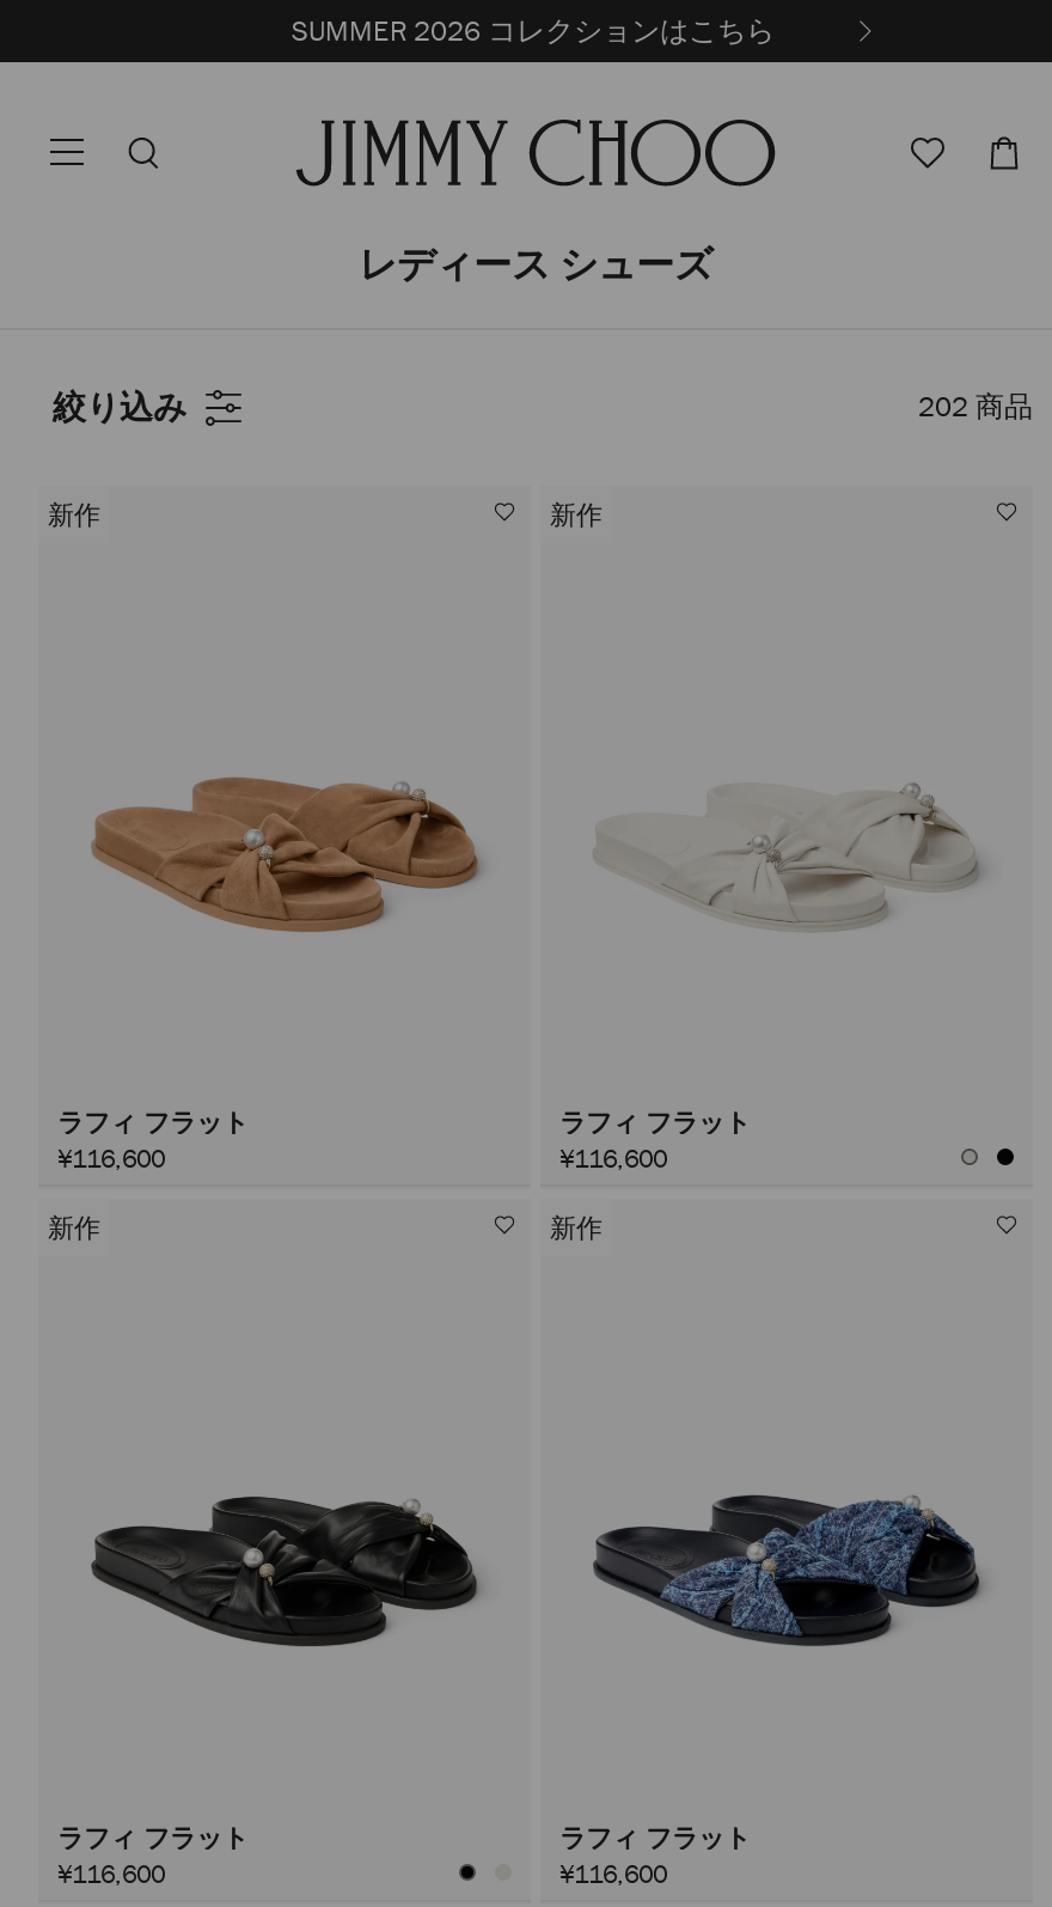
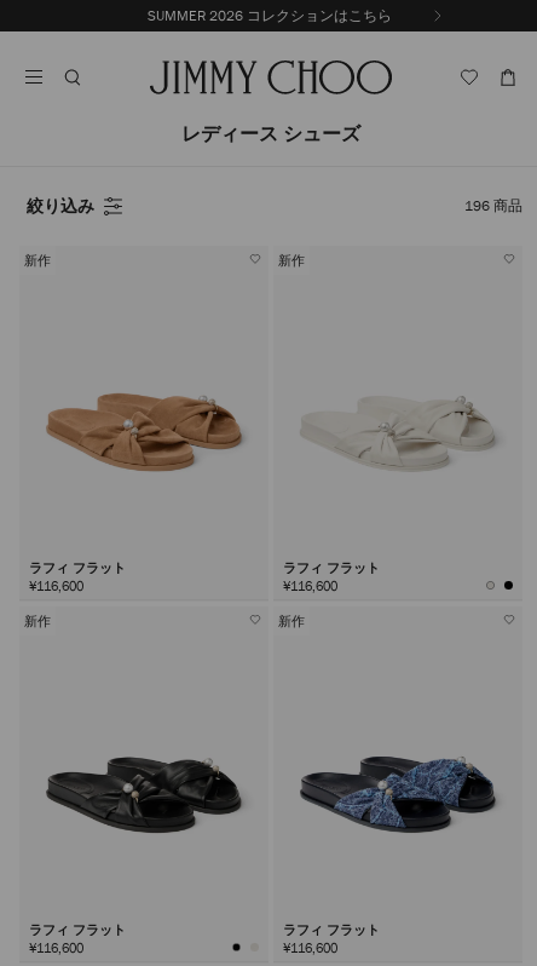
[918,388,1033,426] 202商品 -> [464,196,522,215] 196商品

